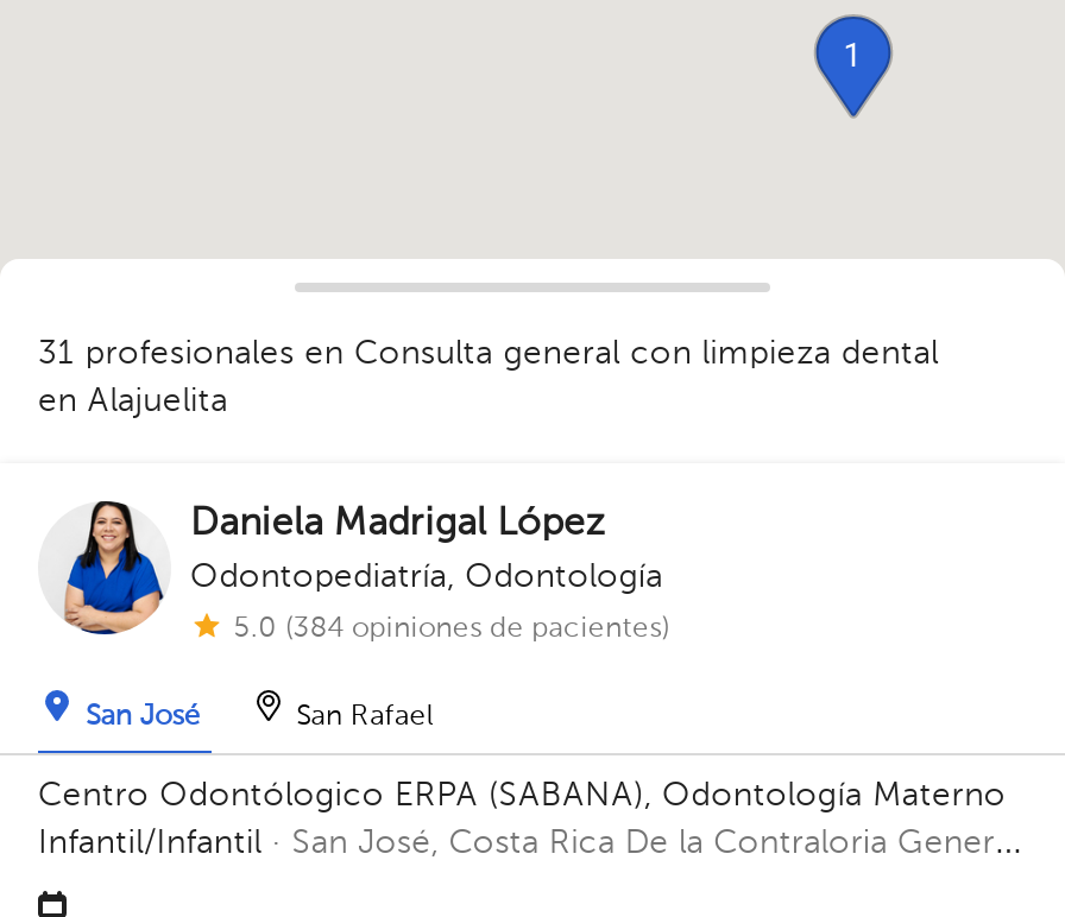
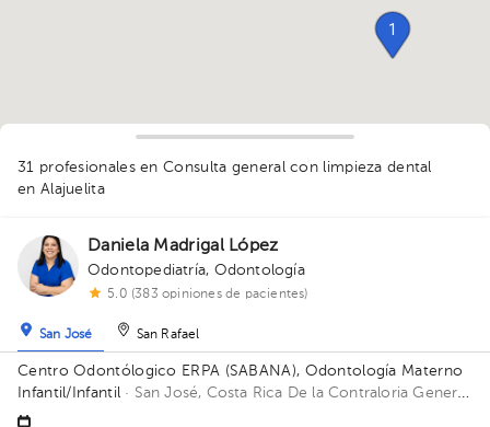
[233,615,669,644] 5.0 (384 opiniones de pacientes) -> [107,288,308,301] 5.0 (383 opiniones de pacientes)

